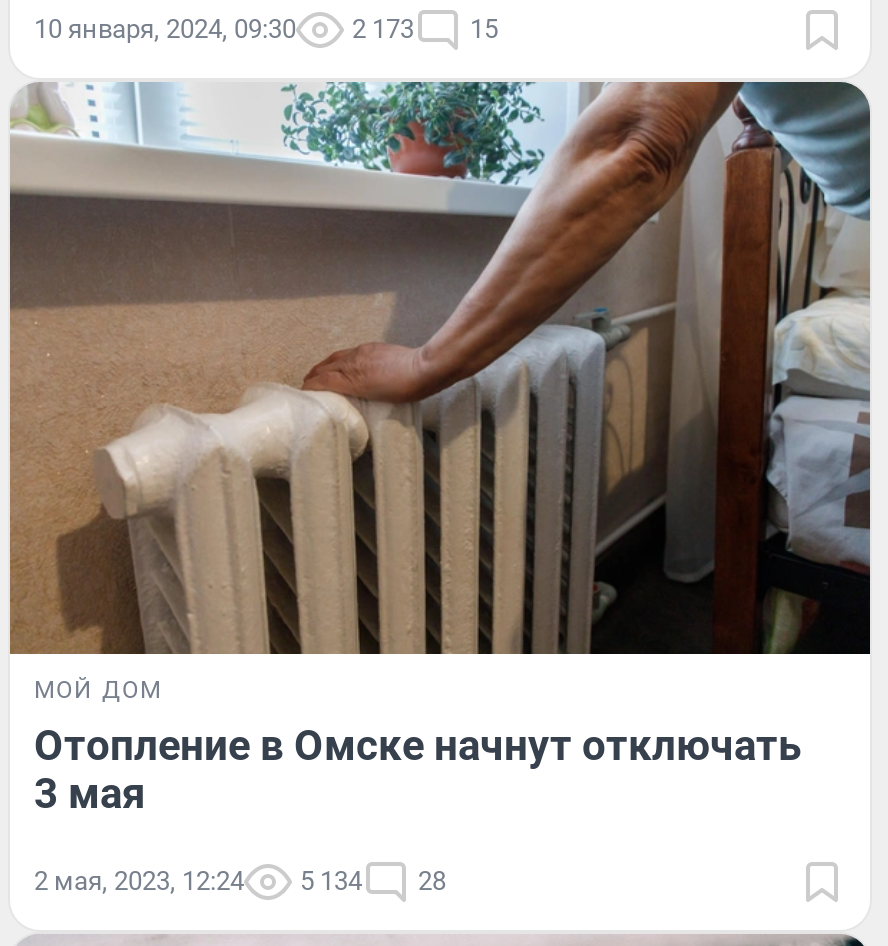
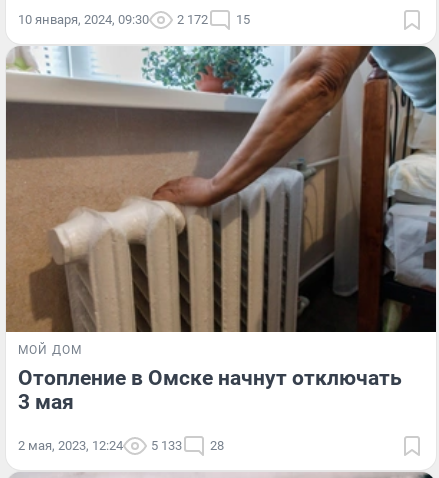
[34,13,498,43] 10 января, 2024, 09:30 2 173 15 -> [18,12,250,27] 10 января, 2024, 09:30 2 172 15
[34,866,446,896] 2 мая, 2023, 12:24 5 134 28 -> [18,438,224,453] 2 мая, 2023, 12:24 5 133 28

